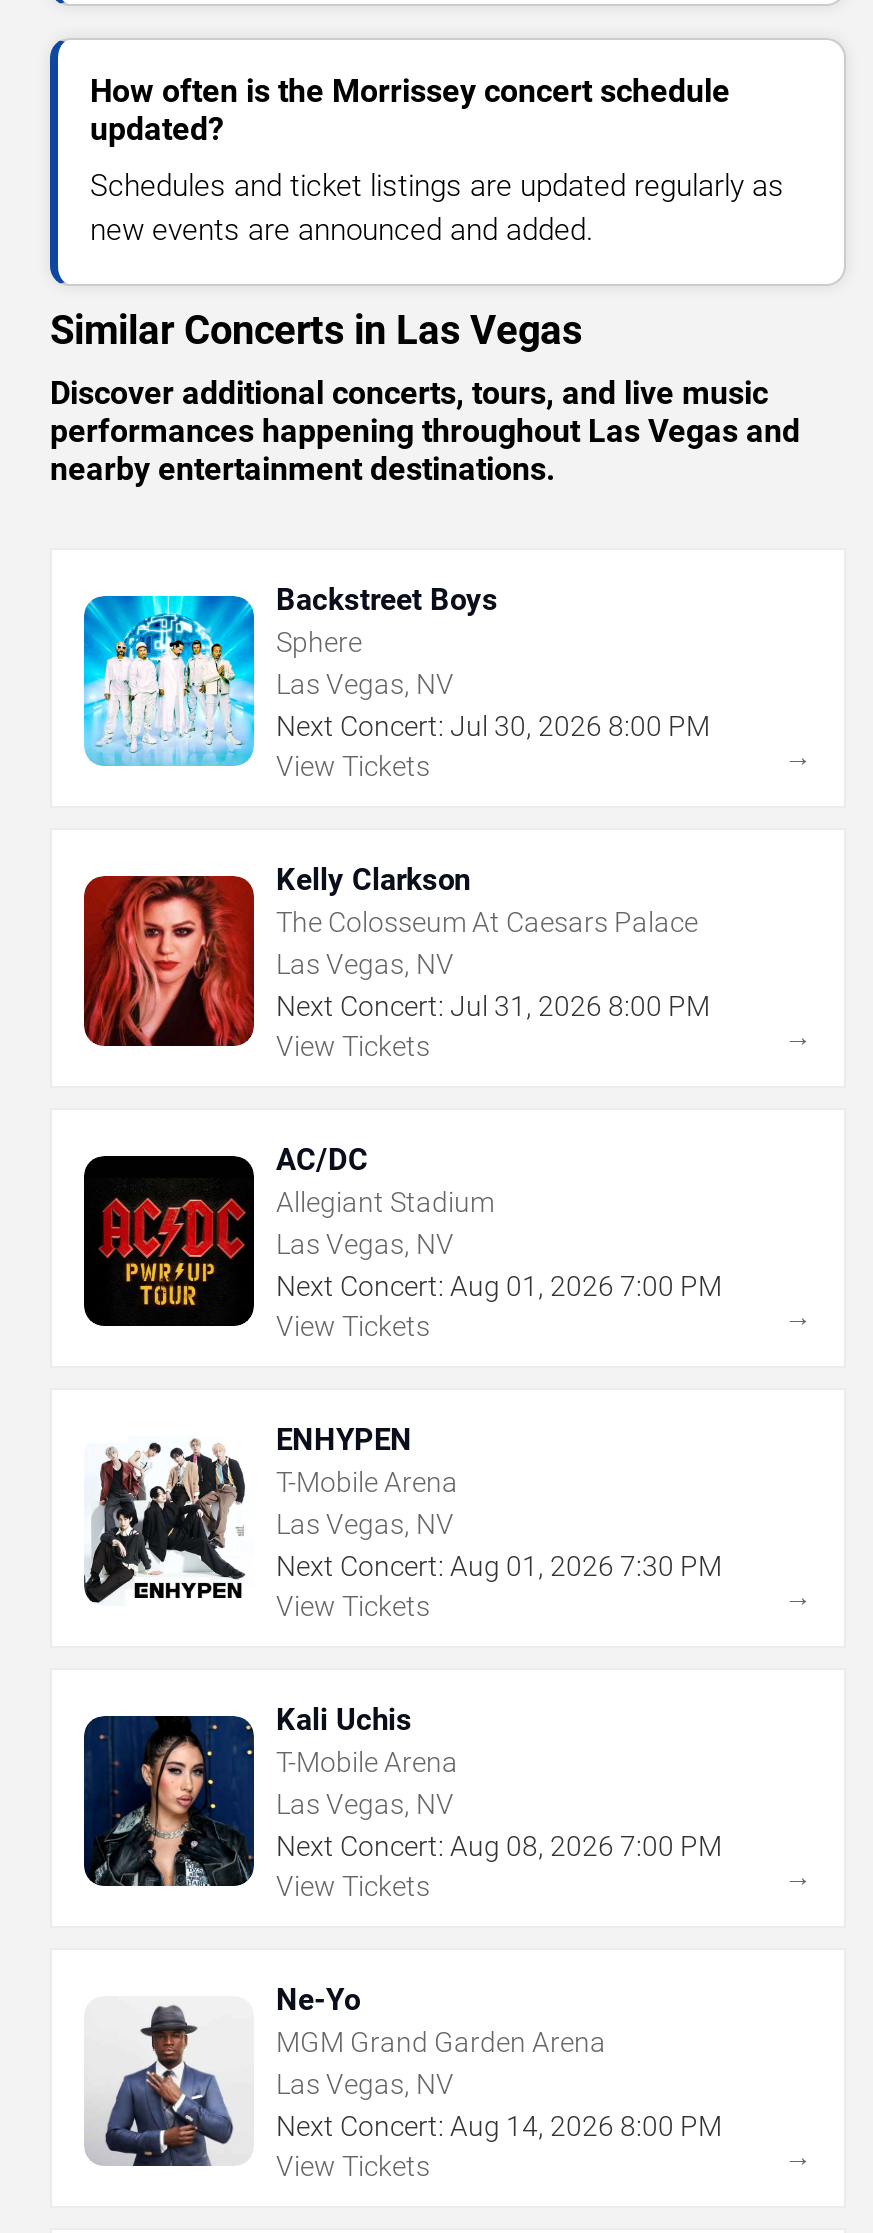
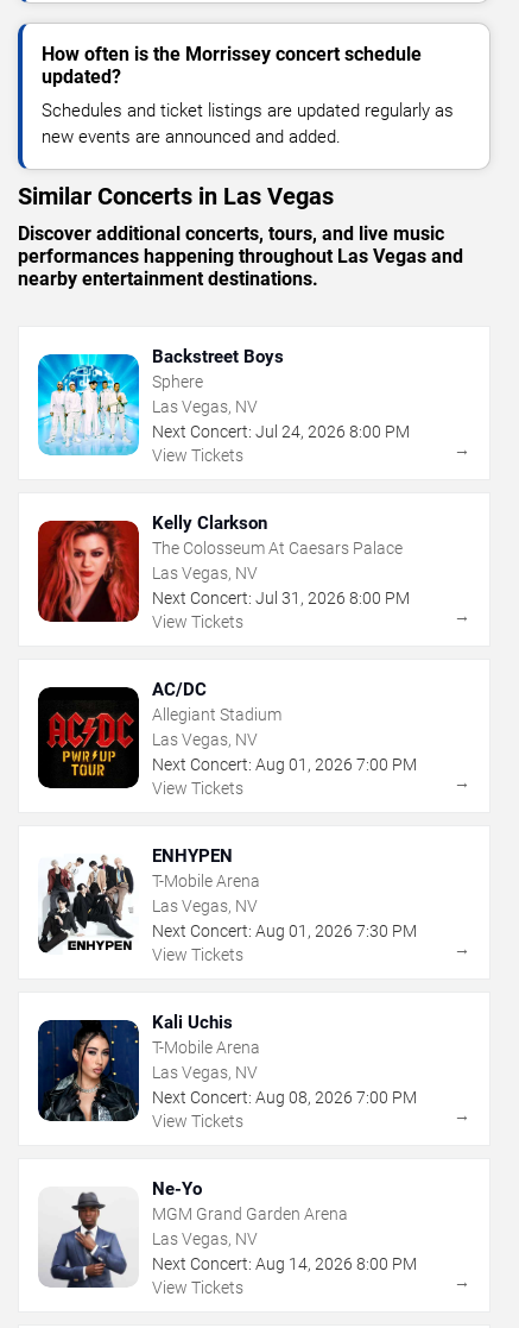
[276,709,710,741] Next Concert: Jul 30, 2026 8:00 PM -> [152,422,410,441] Next Concert: Jul 24, 2026 8:00 PM

